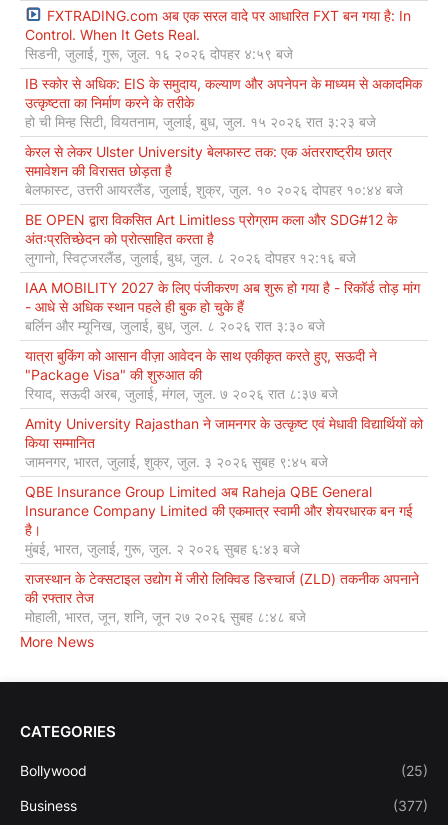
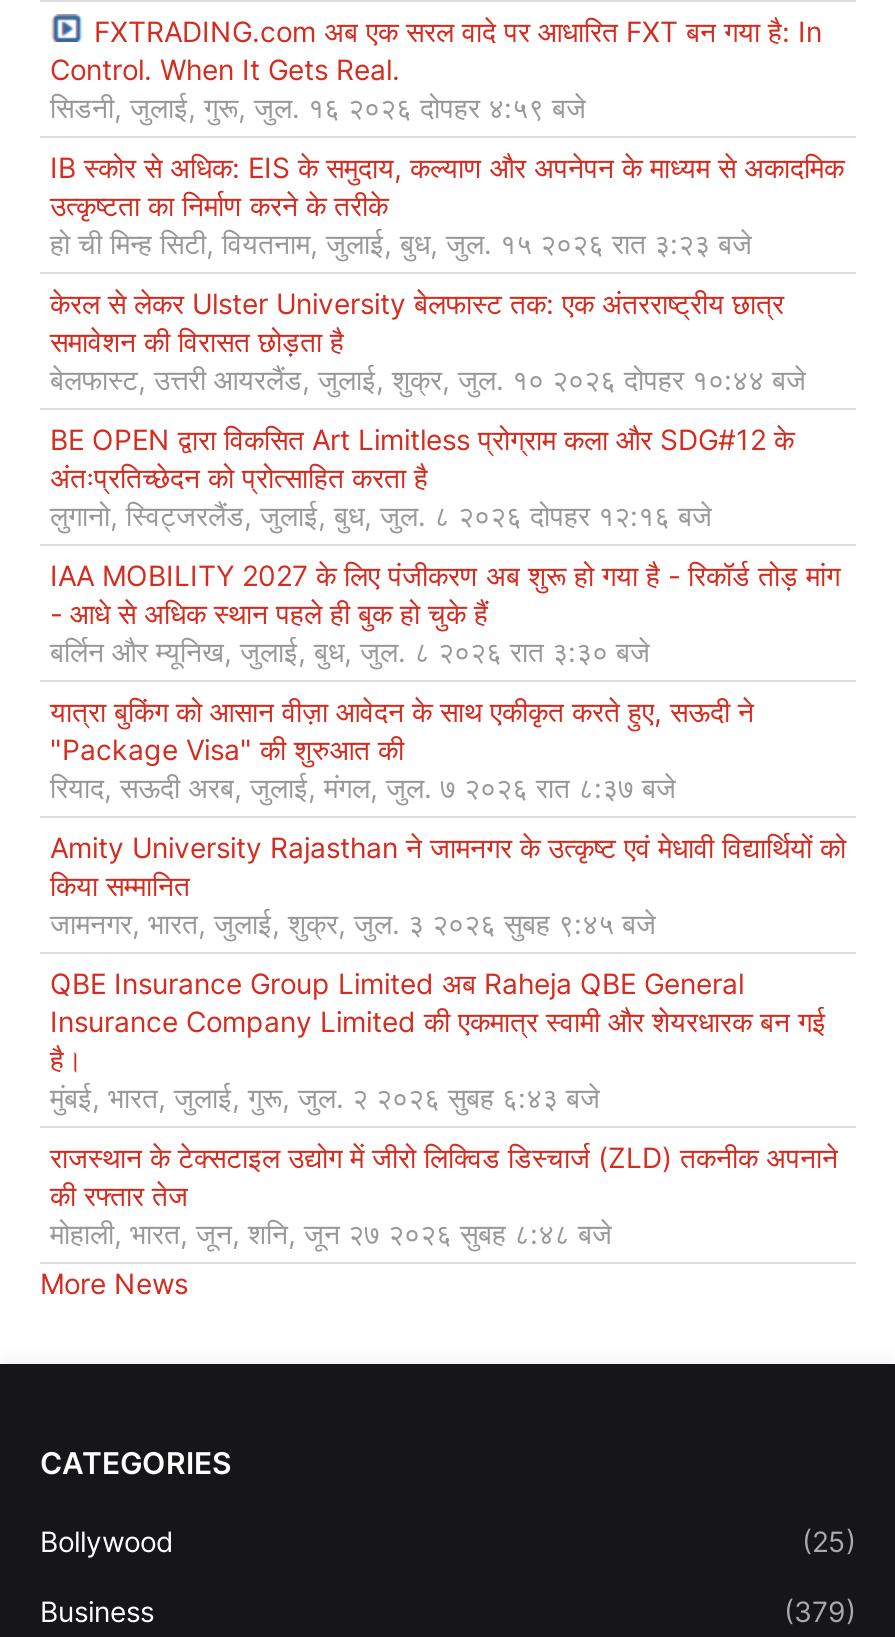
[393,797,428,814] (377) -> [784,1594,856,1628] (379)

